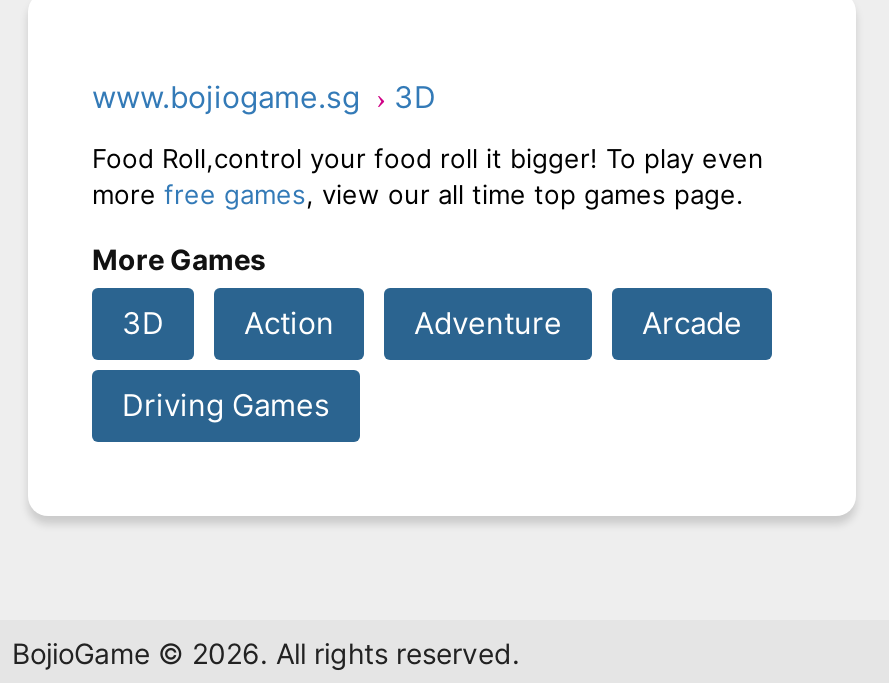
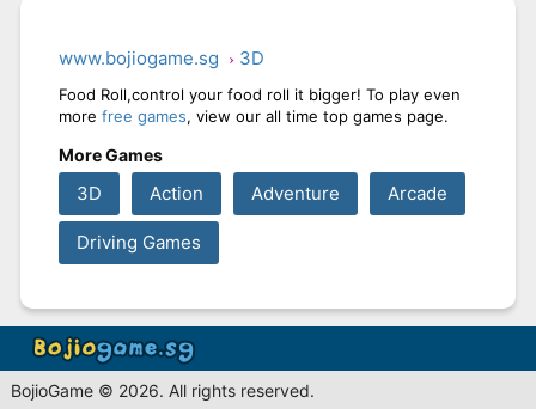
none -> [4,325,532,372] [image]

